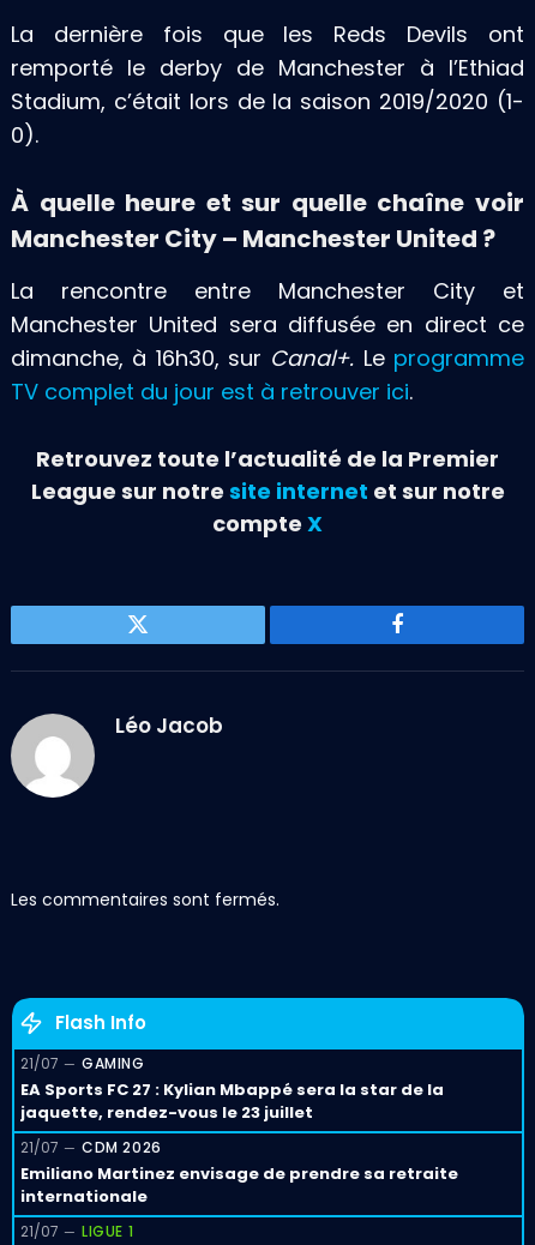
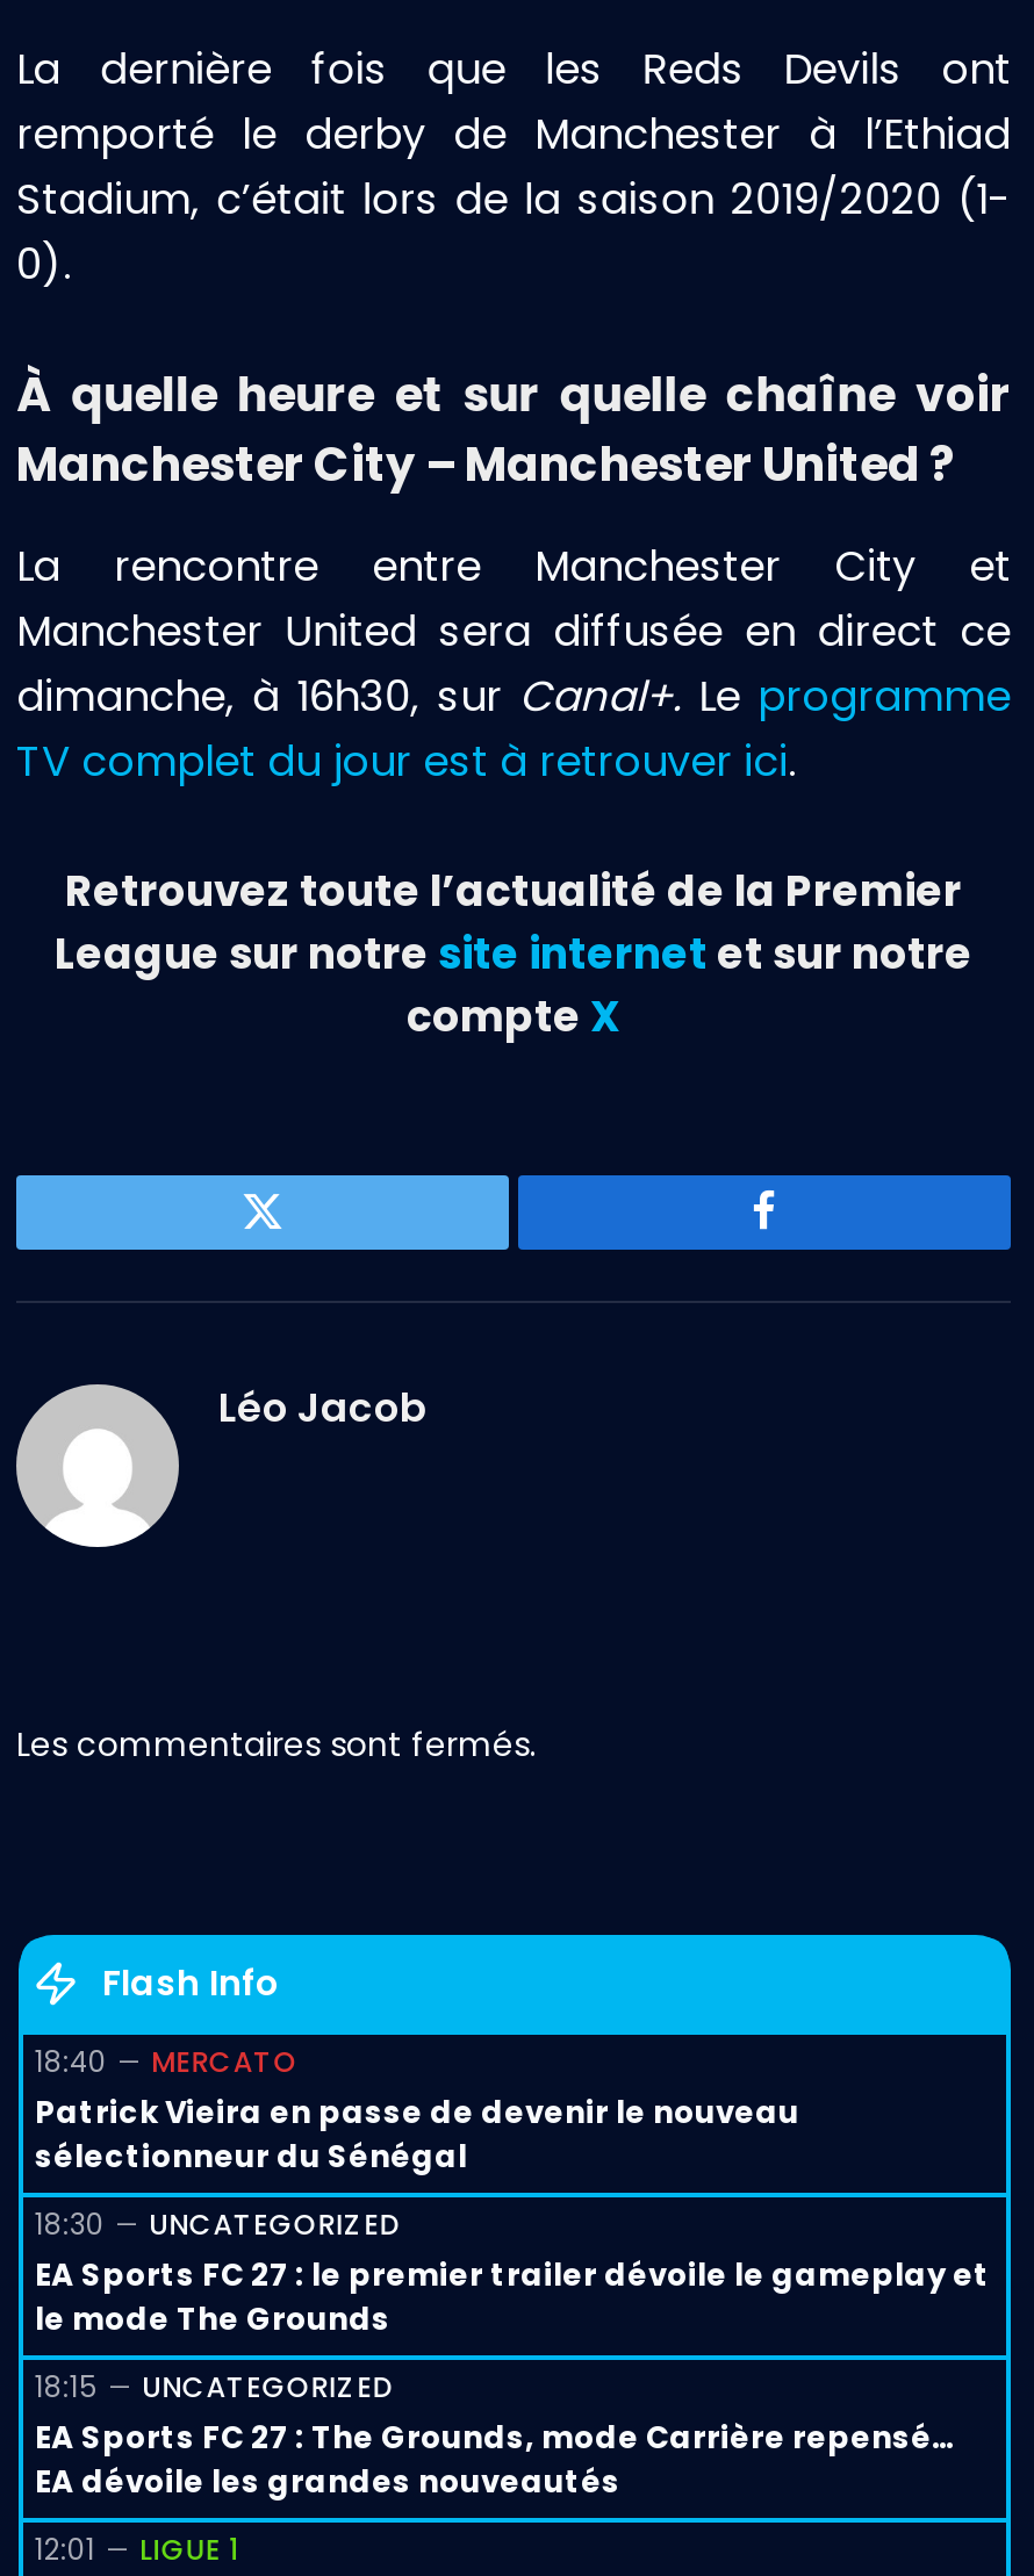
[20,1053,458,1241] 21/07 | GAMING | EA Sports FC 27 : Kylian Mbappé sera la star de la | jaquette, rendez-vous le 23 juillet | 21/07 | CDM 2026 | Emiliano Martinez envisage de prendre sa retraite | internationale | 21/07 -> [35,2042,990,2569] 18:40 | MERCATO | Patrick Vieira en passe de devenir le nouveau | sélectionneur du Sénégal | 18:30 | UNCATEGORIZED | EA Sports FC 27 : le premier trailer dévoile le gameplay et | le mode The Grounds | 18:15 | UNCATEGORIZED | EA Sports FC 27 : The Grounds, mode Carrière repensé… | EA dévoile les grandes nouveautés | 12:01

